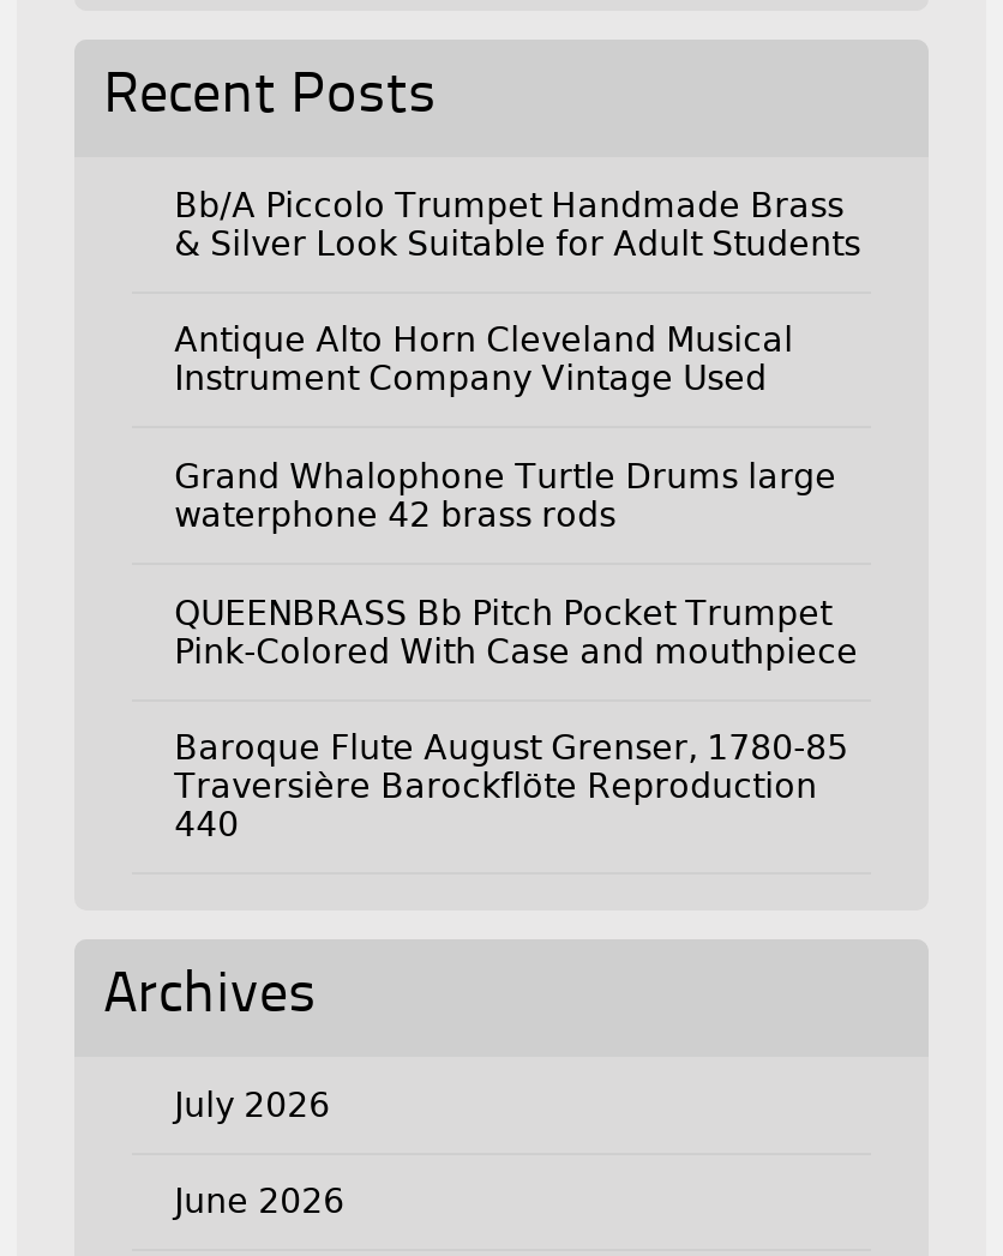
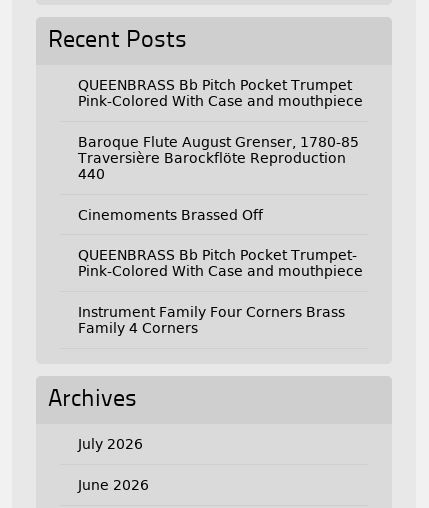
[174,185,860,534] Bb/A Piccolo Trumpet Handmade Brass | & Silver Look Suitable for Adult Students | Antique Alto Horn Cleveland Musical | Instrument Company Vintage Used | Grand Whalophone Turtle Drums large | waterphone 42 brass rods -> none
moved [174,593,858,845] -> [78,77,363,182]: QUEENBRASS Bb Pitch Pocket Trumpet | Pink-Colored With Case and mouthpiece | Baroque Flute August Grenser, 1780-85 | Traversière Barockflöte Reproduction | 440
none -> [78,207,363,336] Cinemoments Brassed Off | QUEENBRASS Bb Pitch Pocket Trumpet- | Pink-Colored With Case and mouthpiece | Instrument Family Four Corners Brass | Family 4 Corners

